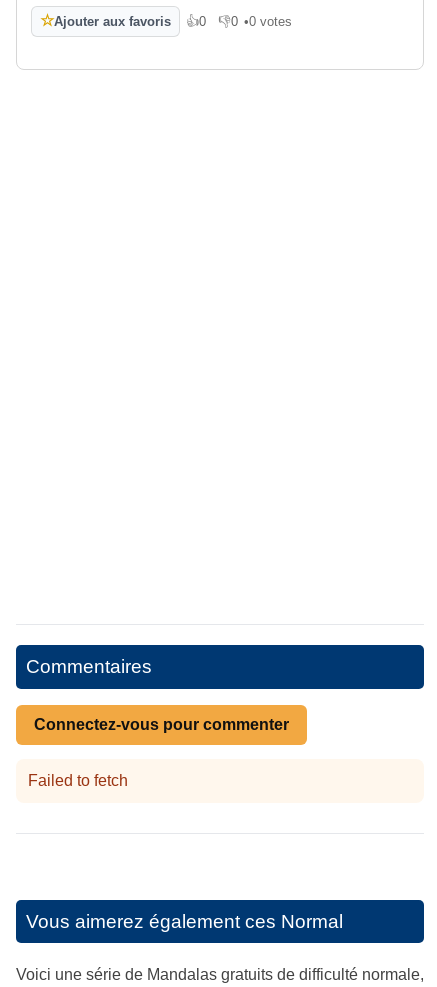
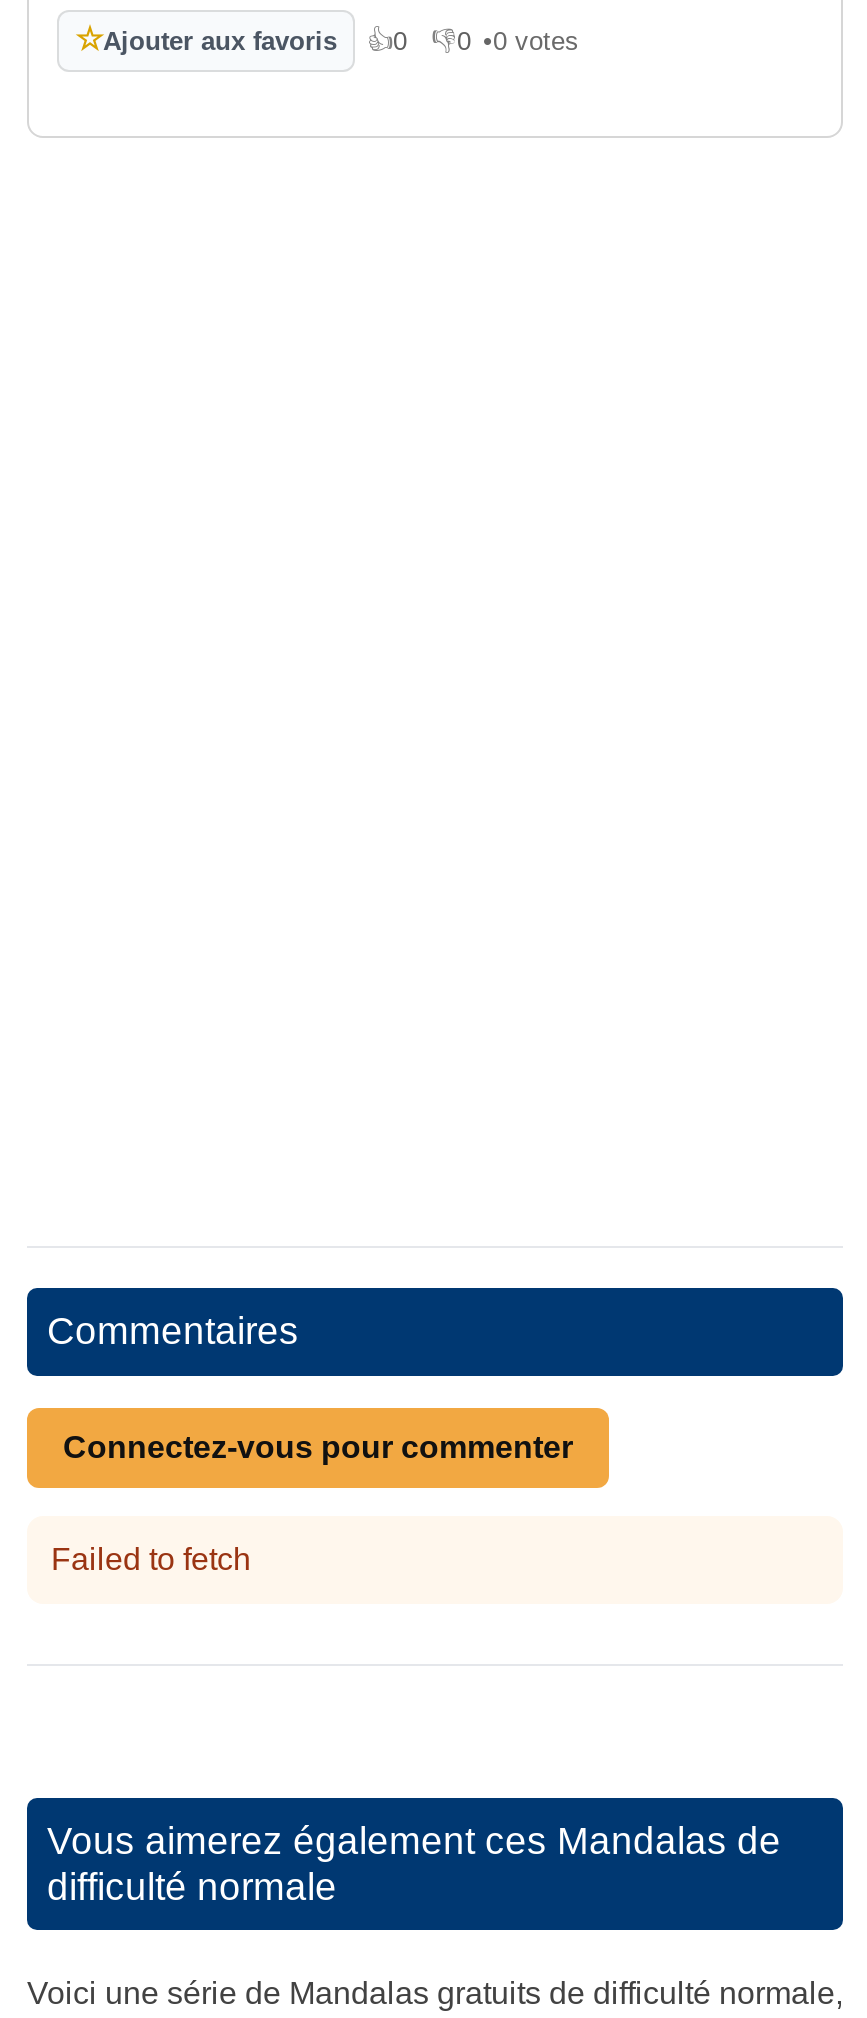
[26,911,343,932] Vous aimerez également ces Normal -> [47,1820,781,1908] Vous aimerez également ces Mandalas de | difficulté normale

